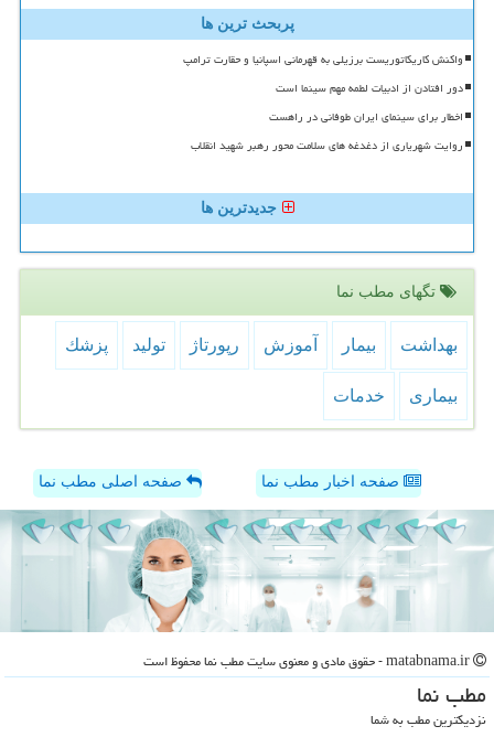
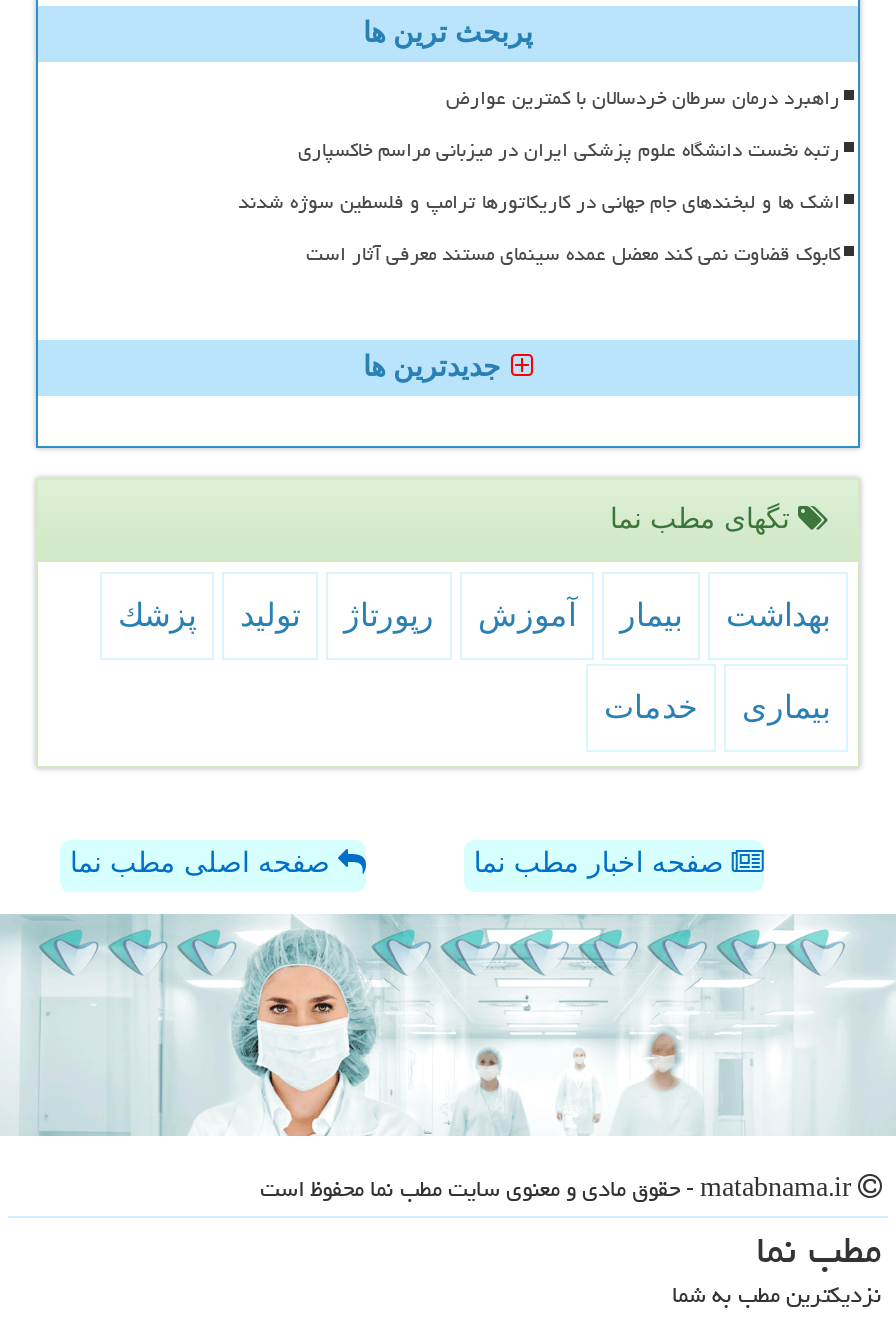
[183,48,463,156] واکنش کاریکاتوریست برزیلی به قهرمانی اسپانیا و حقارت ترامپ | دور افتادن از ادبیات لطمه مهم سینما است | اخطار برای سینمای ایران طوفانی در راهست | روایت شهریاری از دغدغه های سلامت محور رهبر شهید انقلاب -> [238,78,840,274] راهبرد درمان سرطان خردسالان با کمترین عوارض | رتبه نخست دانشگاه علوم پزشکی ایران در میزبانی مراسم خاکسپاری | اشک ها و لبخندهای جام جهانی در کاریکاتورها ترامپ و فلسطین سوژه شدند | کابوک قضاوت نمی کند معضل عمده سینمای مستند معرفی آثار است

